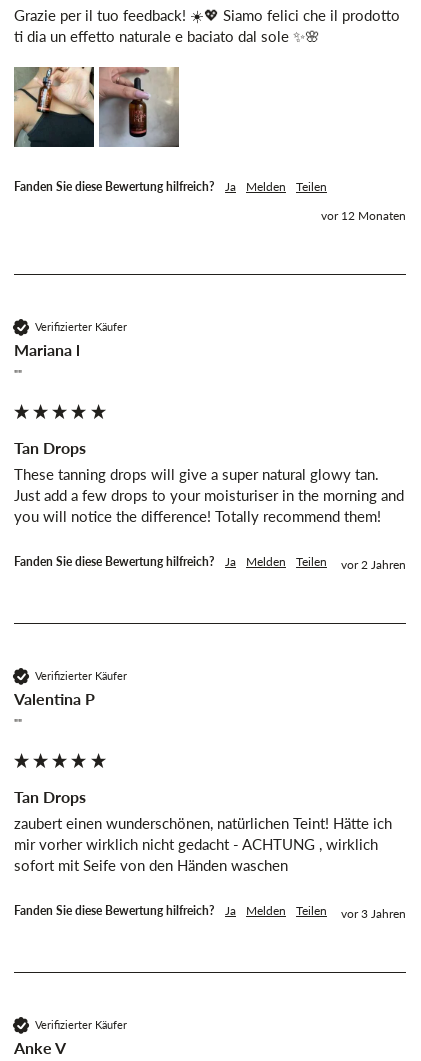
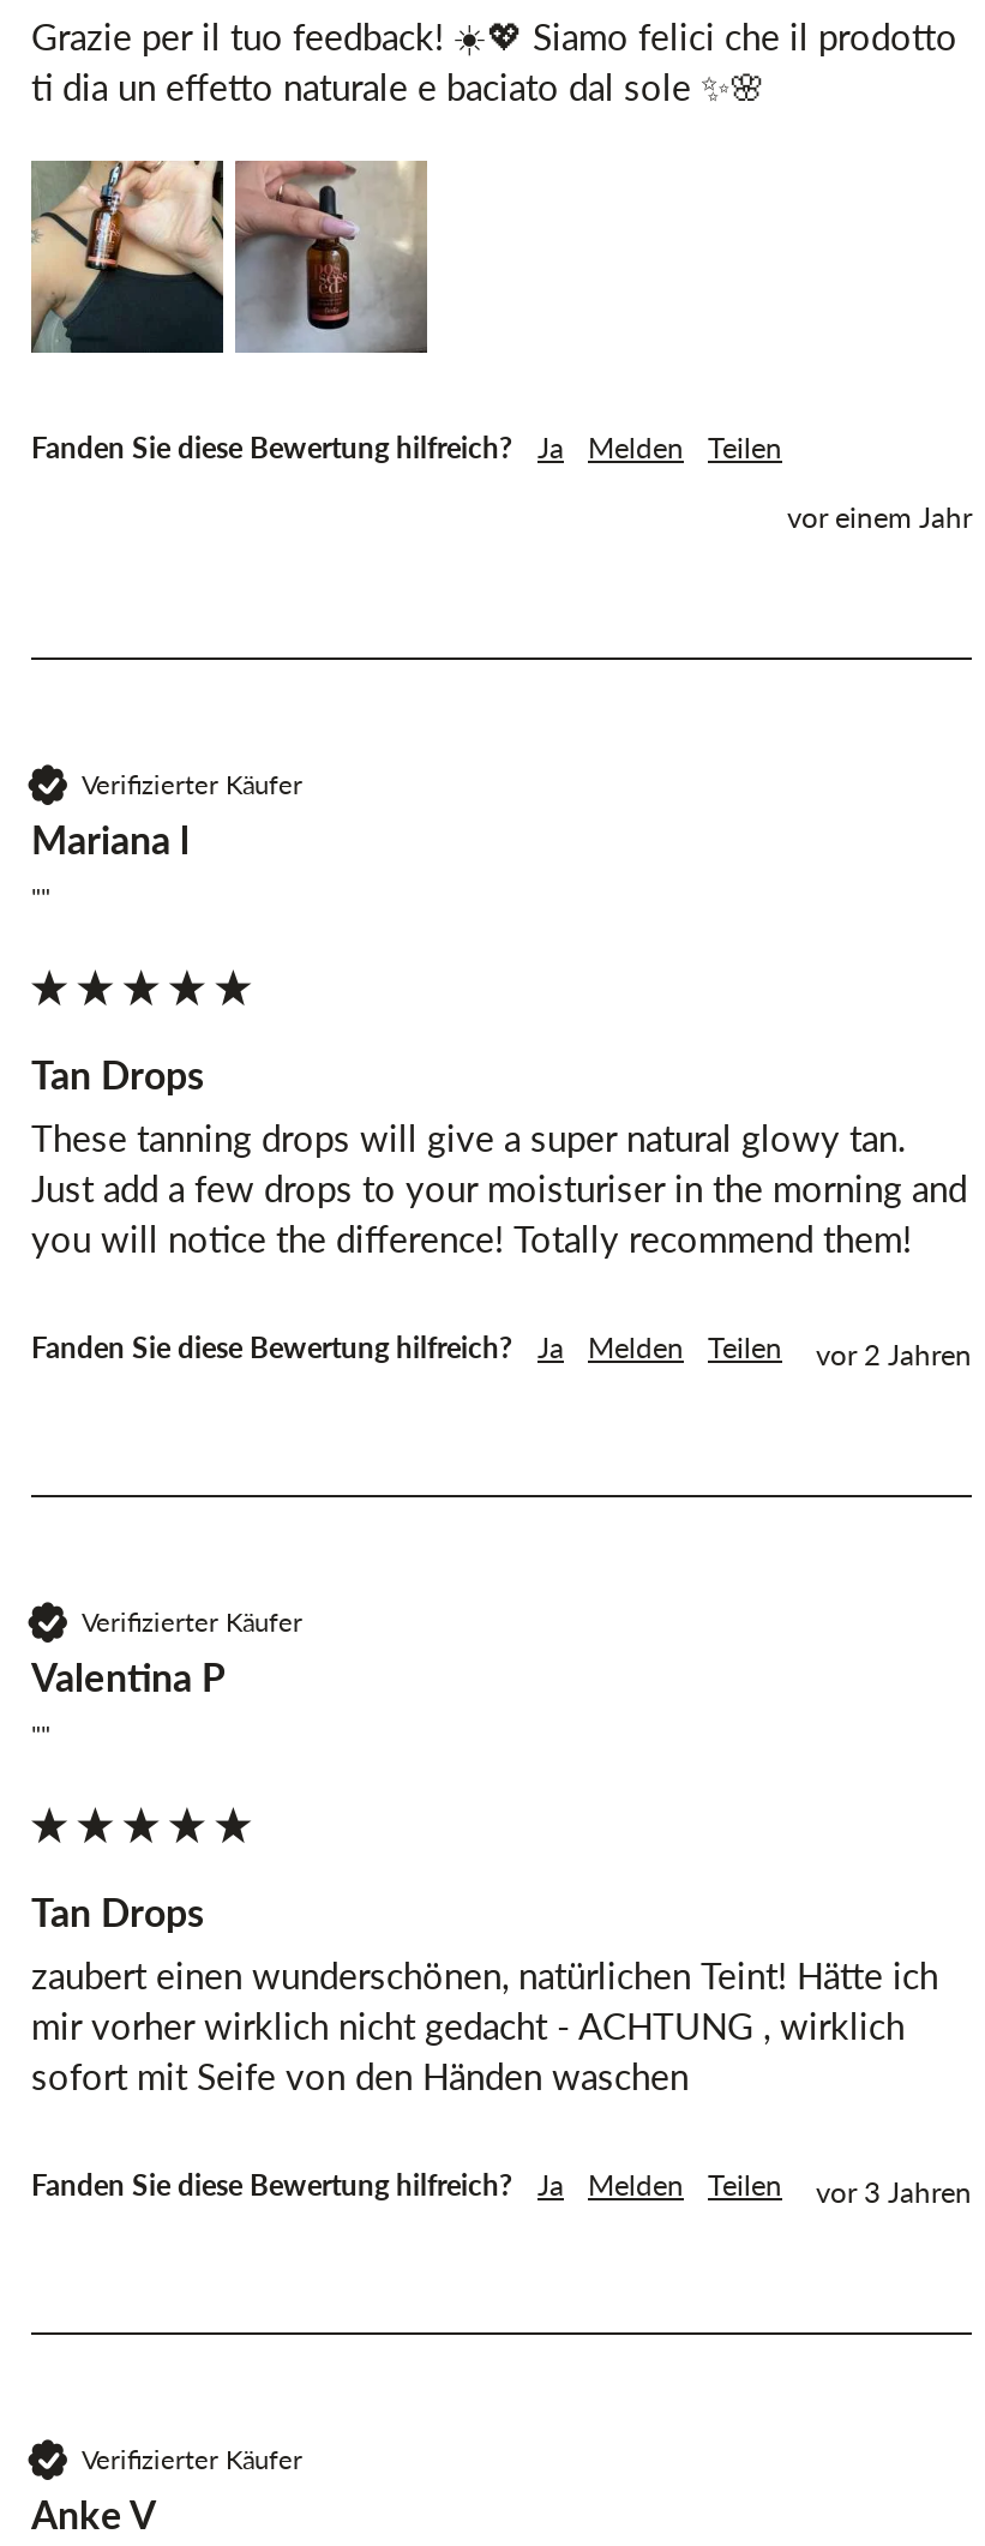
[321,208,406,223] vor 12 Monaten -> [787,499,972,535] vor einem Jahr

